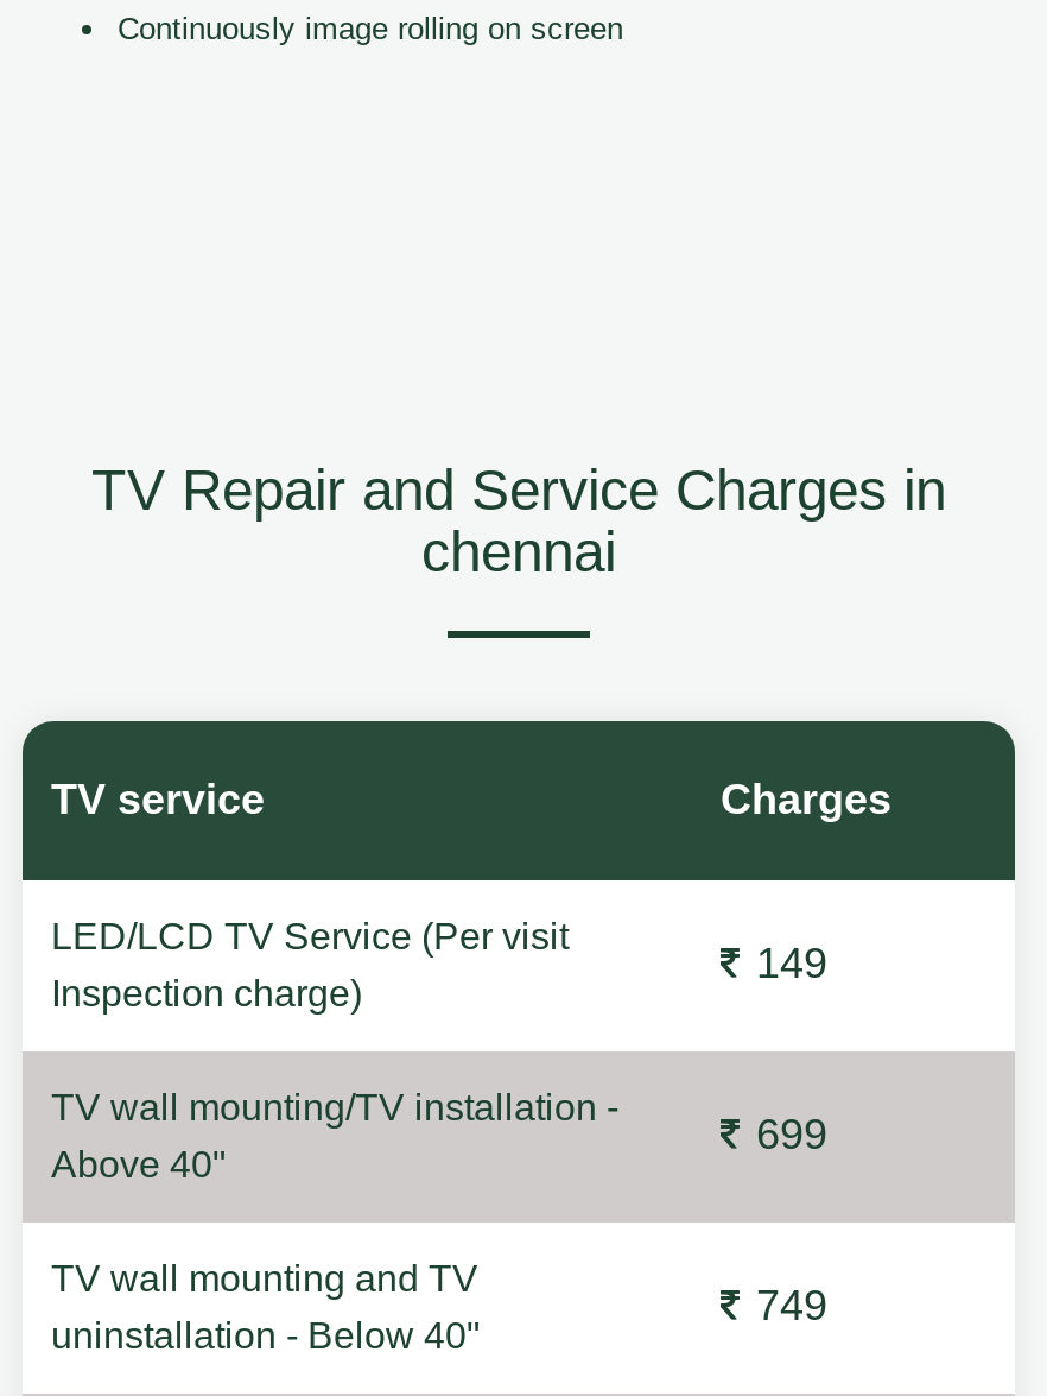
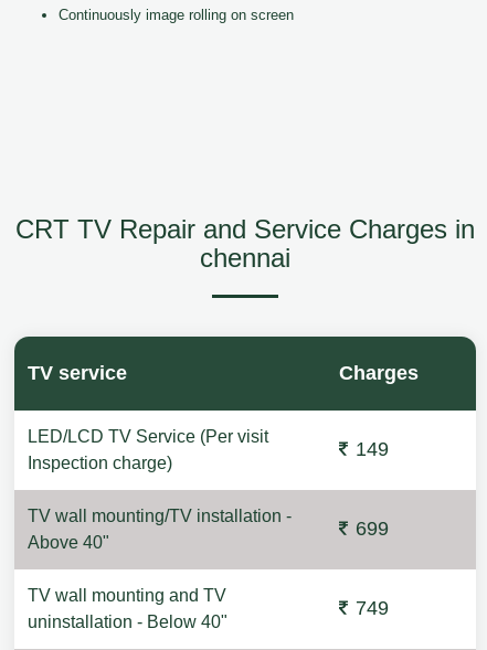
[91,458,946,522] TV Repair and Service Charges in -> [15,214,475,244] CRT TV Repair and Service Charges in

